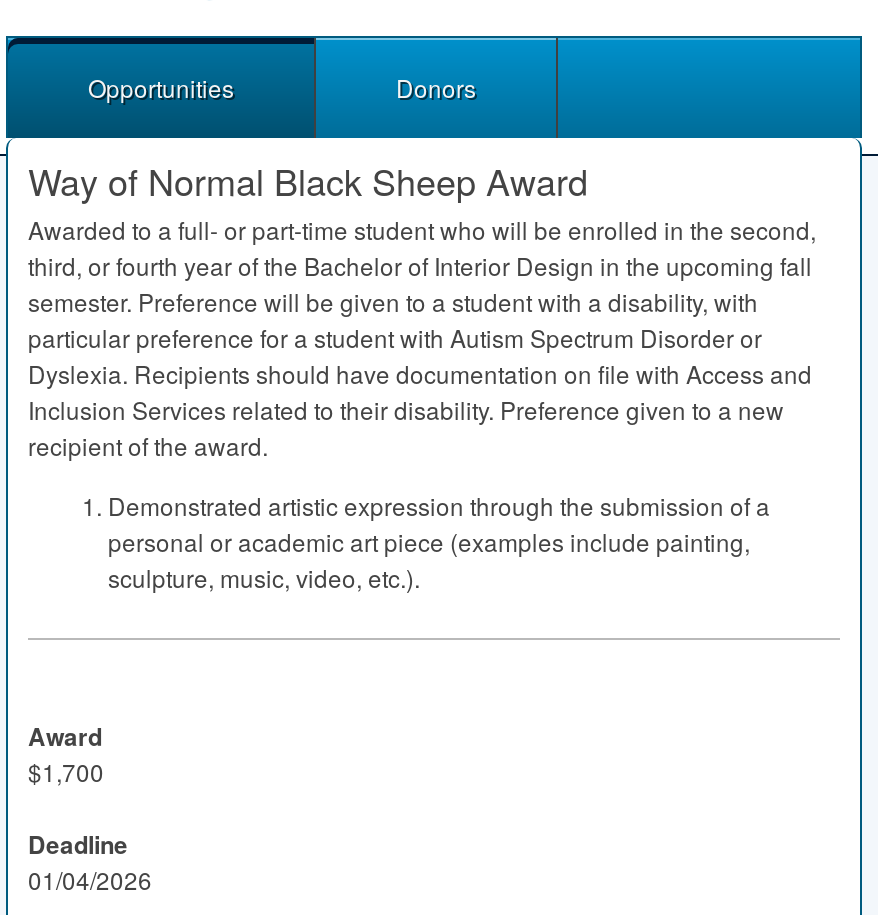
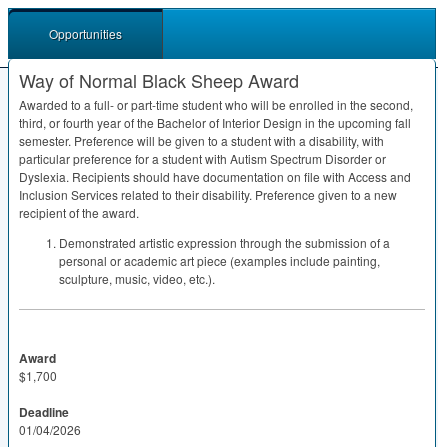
[396,70,476,104] Donors -> none

